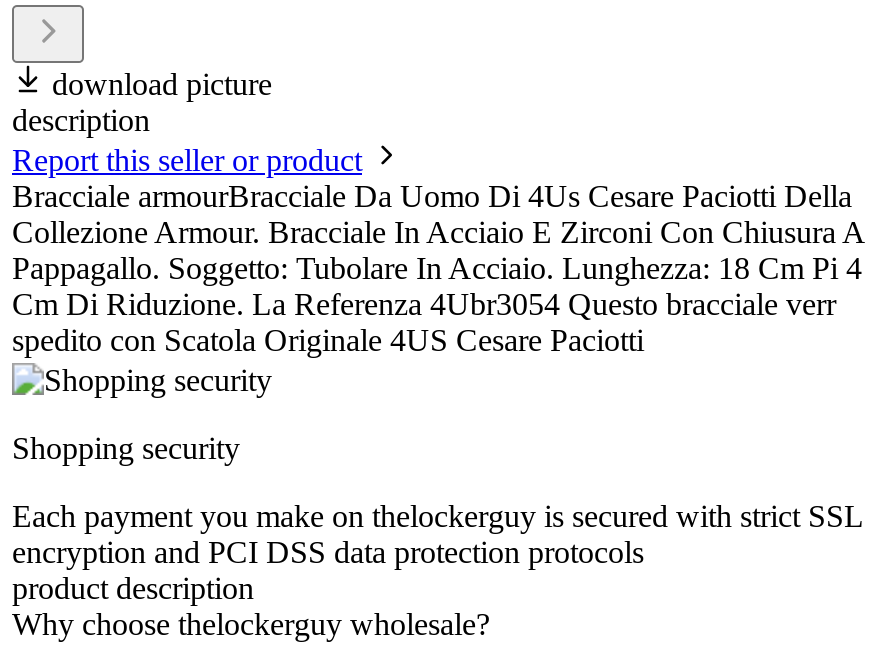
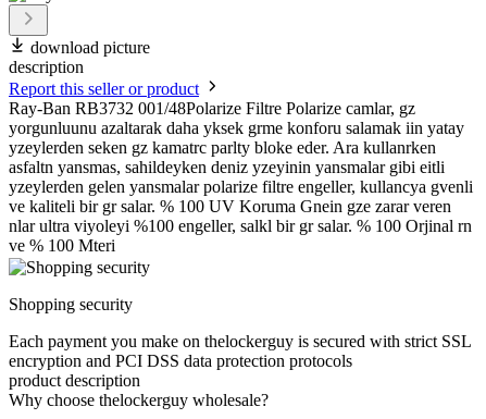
[12,179,864,357] Bracciale armourBracciale Da Uomo Di 4Us Cesare Paciotti Della | Collezione Armour. Bracciale In Acciaio E Zirconi Con Chiusura A | Pappagallo. Soggetto: Tubolare In Acciaio. Lunghezza: 18 Cm Pi 4 | Cm Di Riduzione. La Referenza 4Ubr3054 Questo bracciale verr | spedito con Scatola Originale 4US Cesare Paciotti -> [9,99,473,255] Ray-Ban RB3732 001/48Polarize Filtre Polarize camlar, gz | yorgunluunu azaltarak daha yksek grme konforu salamak iin yatay | yzeylerden seken gz kamatrc parlty bloke eder. Ara kullanrken | asfaltn yansmas, sahildeyken deniz yzeyinin yansmalar gibi eitli | yzeylerden gelen yansmalar polarize filtre engeller, kullancya gvenli | ve kaliteli bir gr salar. % 100 UV Koruma Gnein gze zarar veren | nlar ultra viyoleyi %100 engeller, salkl bir gr salar. % 100 Orjinal rn | ve % 100 Mteri

